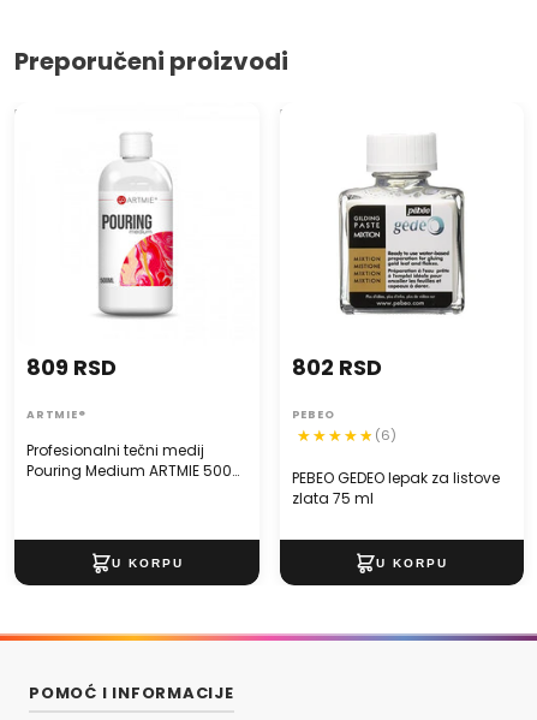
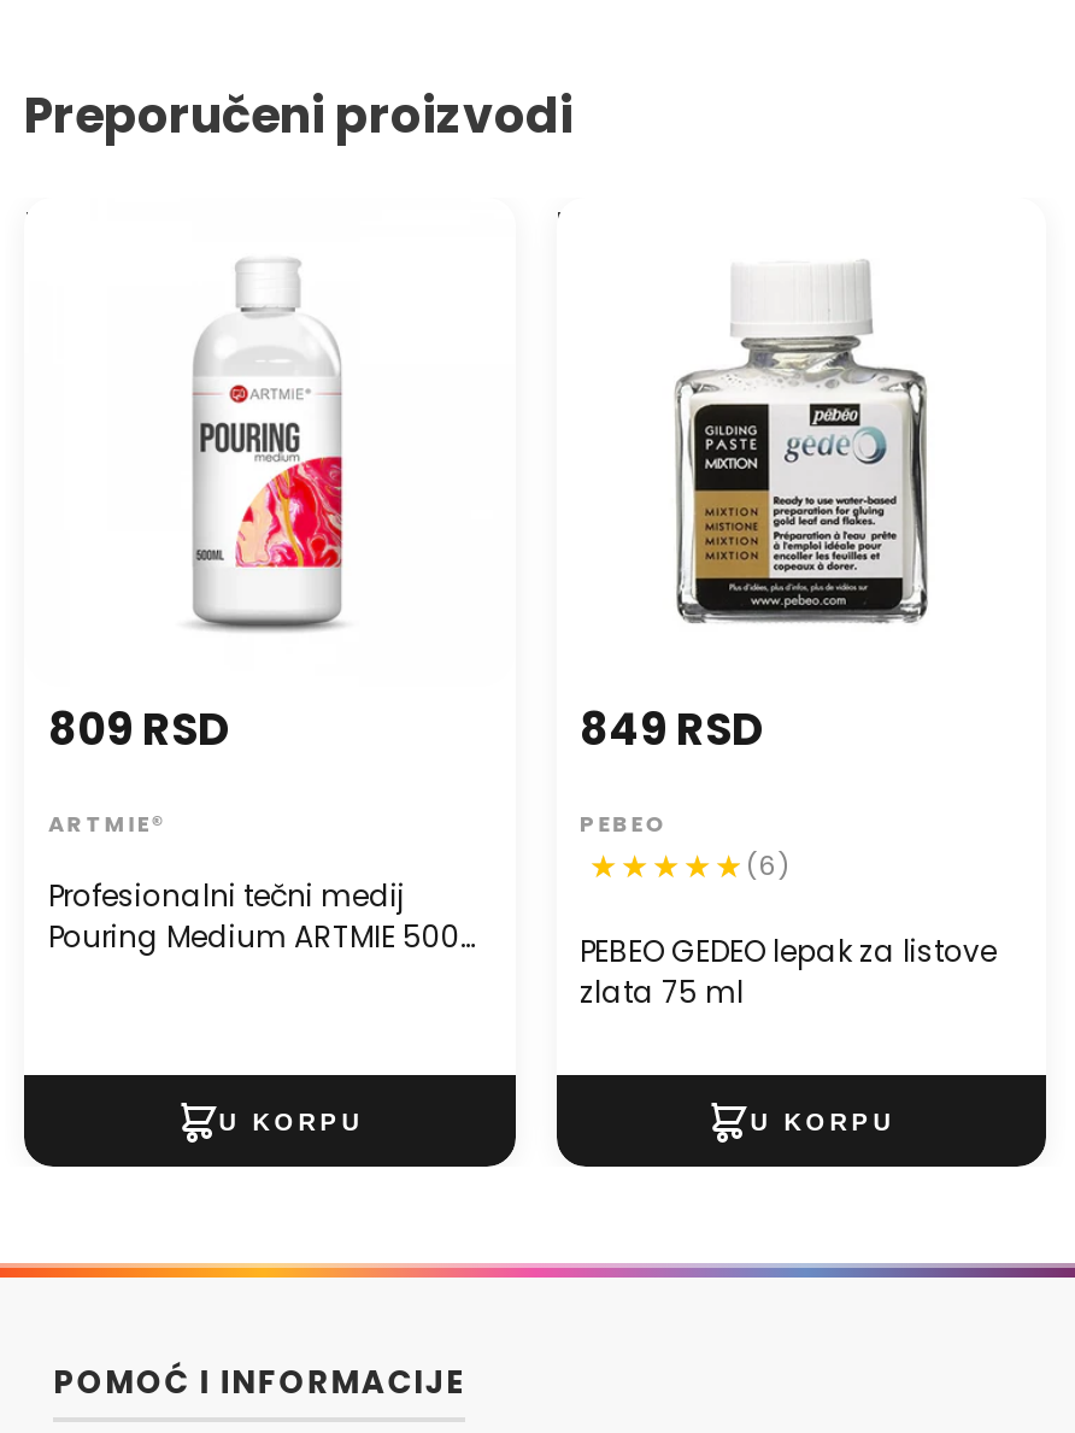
[291,352,381,382] 802 RSD -> [580,699,763,759] 849 RSD

